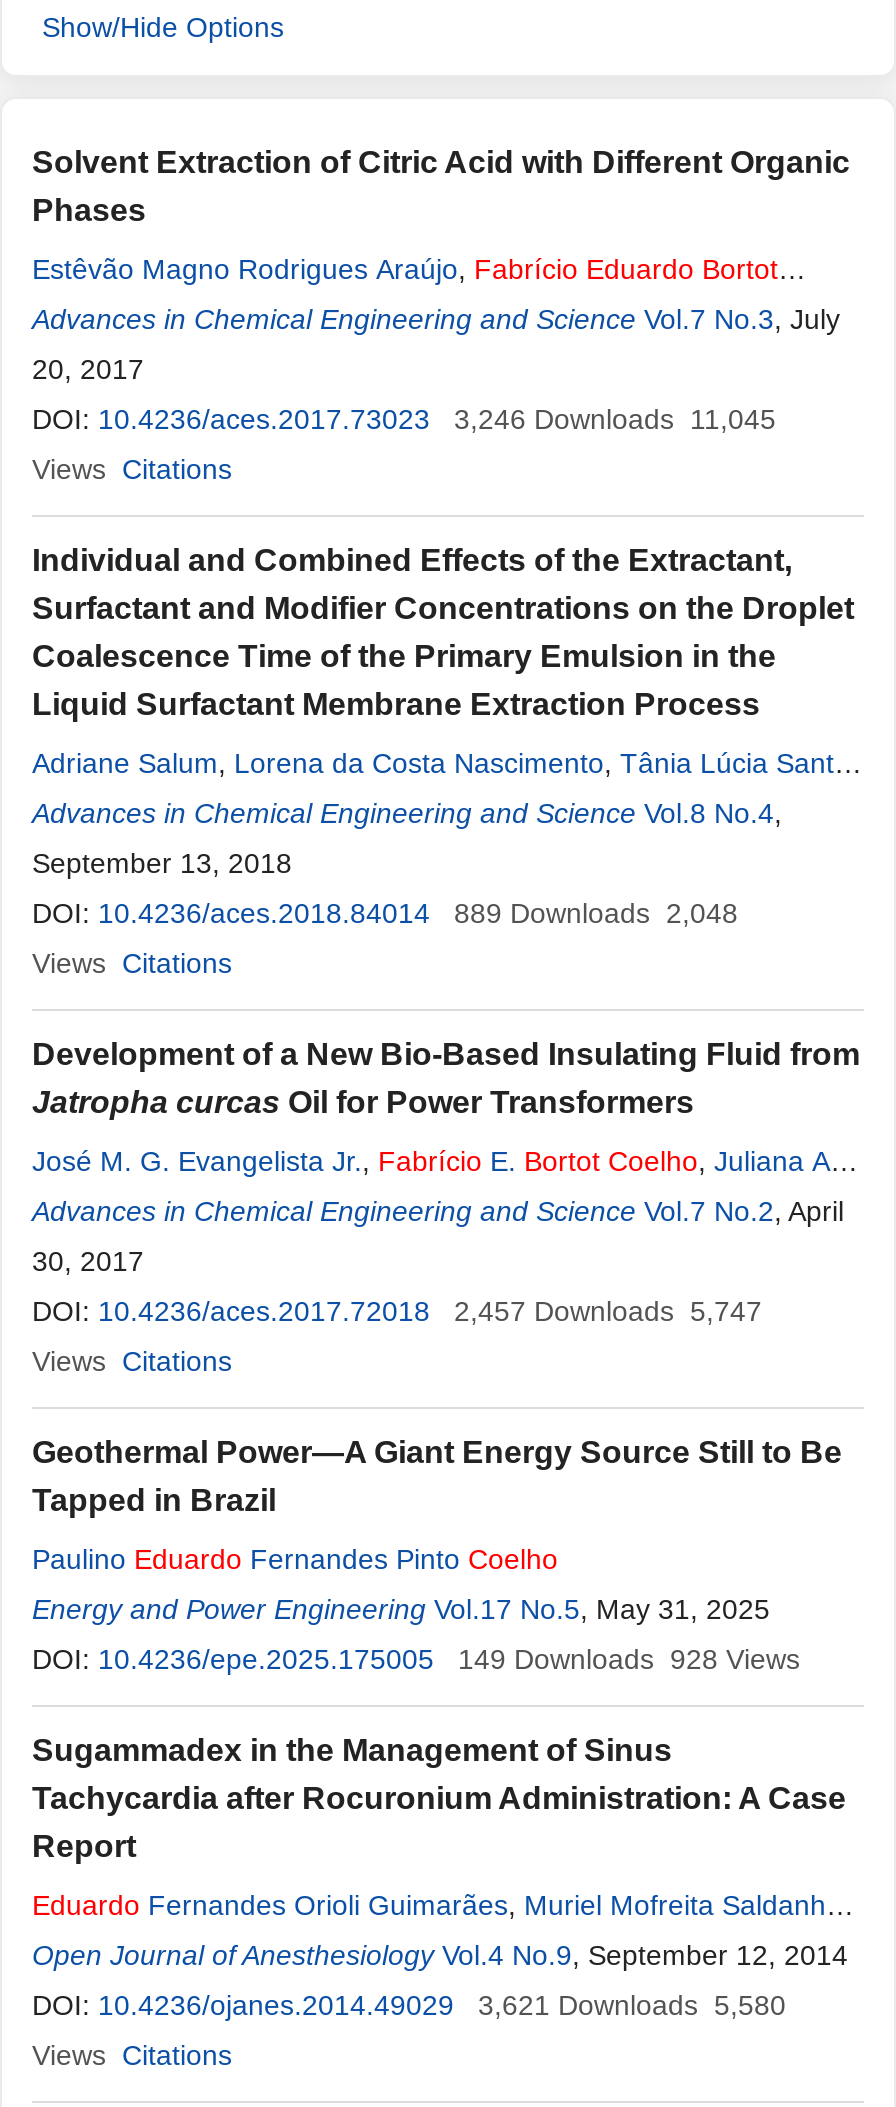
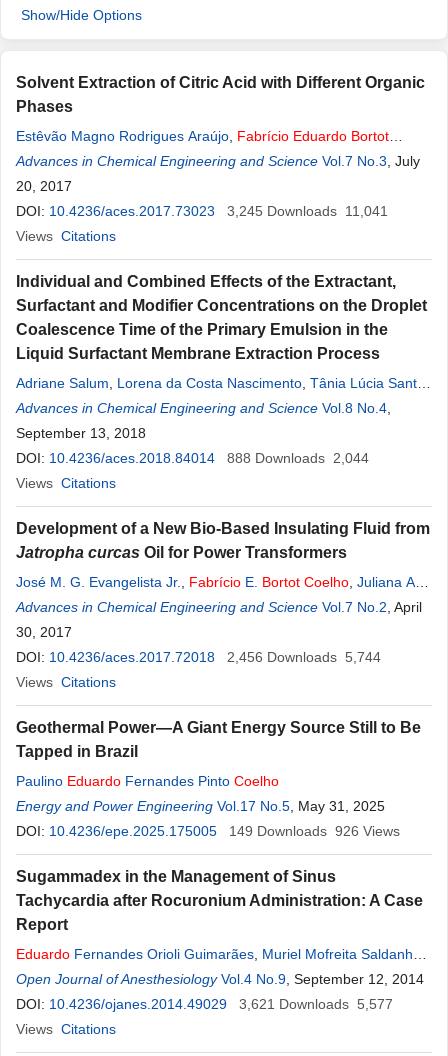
[32,403,776,435] DOI: 10.4236/aces.2017.73023 3,246 Downloads 11,045 -> [16,203,388,219] DOI: 10.4236/aces.2017.73023 3,245 Downloads 11,041
[454,897,738,929] 889 Downloads 2,048 -> [227,450,369,466] 888 Downloads 2,044
[32,1295,762,1327] DOI: 10.4236/aces.2017.72018 2,457 Downloads 5,747 -> [16,649,381,665] DOI: 10.4236/aces.2017.72018 2,456 Downloads 5,744
[458,1643,800,1675] 149 Downloads 928 Views -> [229,823,400,839] 149 Downloads 926 Views
[478,1989,786,2021] 3,621 Downloads 5,580 -> [239,996,393,1012] 3,621 Downloads 5,577

